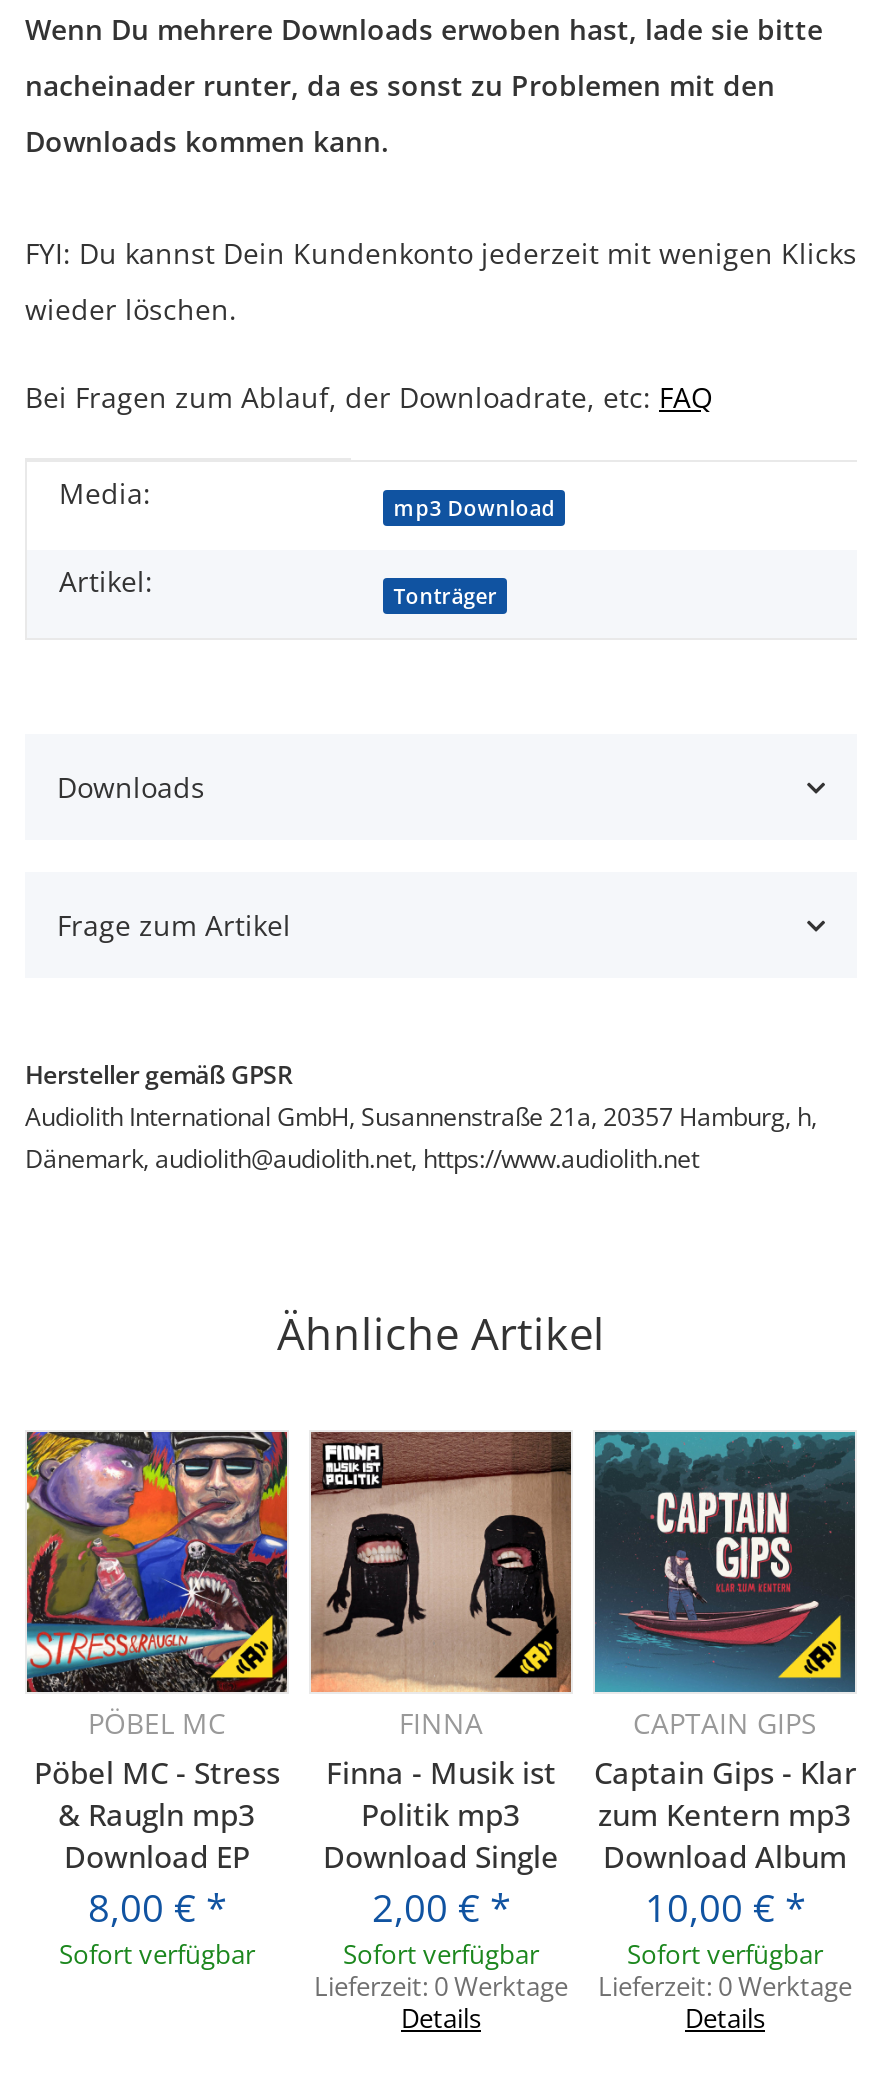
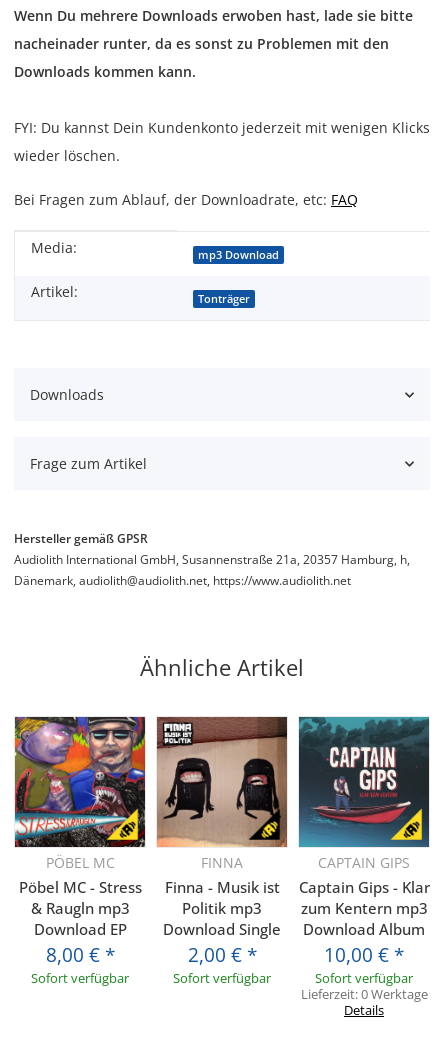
[314,1968,568,2036] Lieferzeit: 0 Werktage | Details -> none

